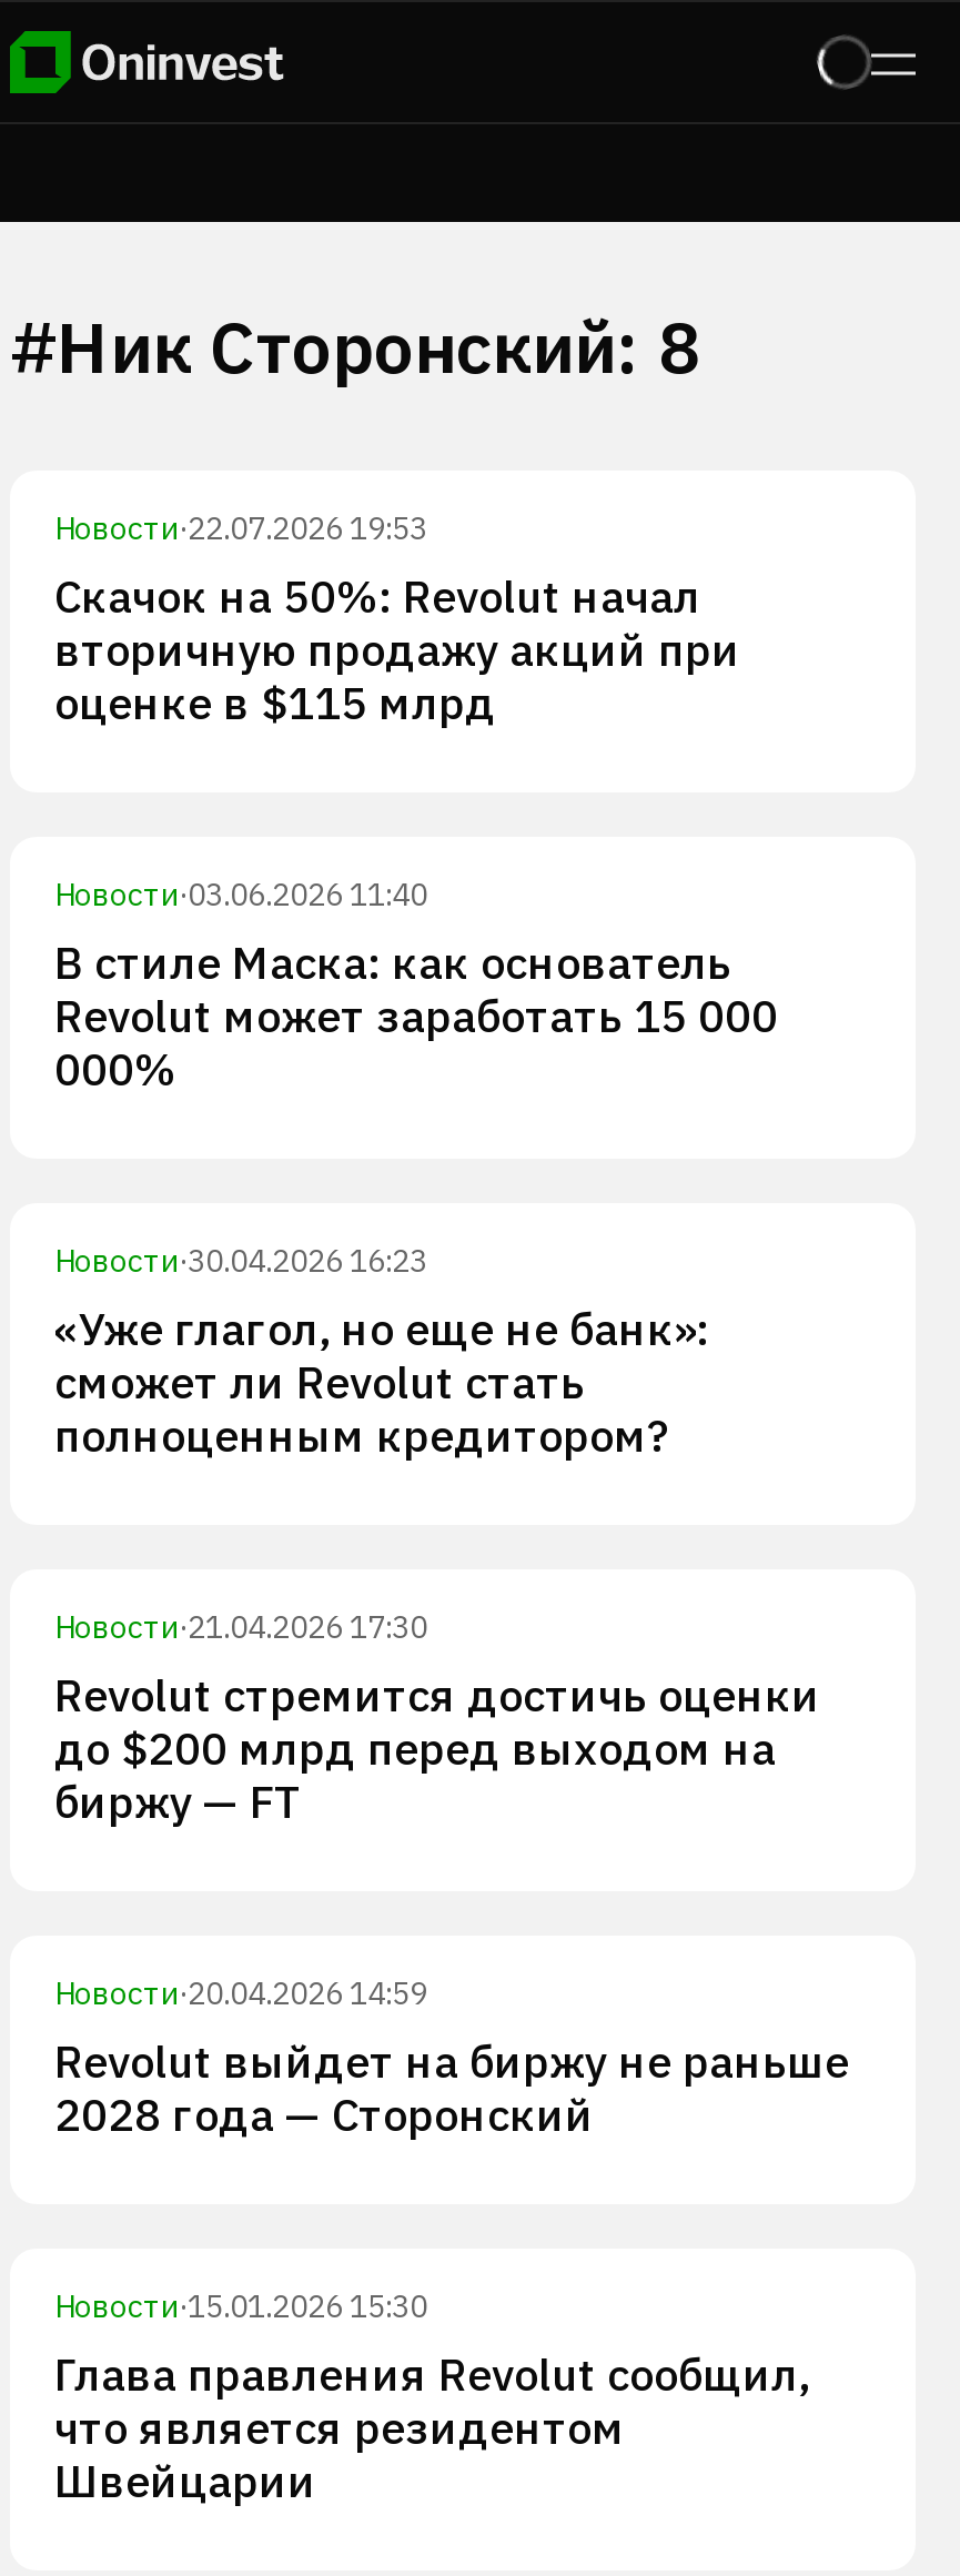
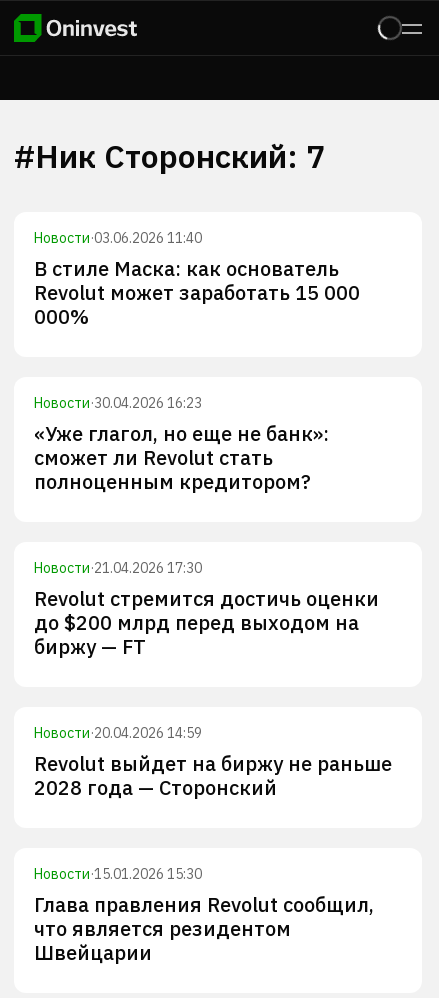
[10,300,740,733] #Ник Сторонский: 8 | Новости·22.07.2026 19:53 | Скачок на 50%: Revolut начал | вторичную продажу акций при | оценке в $115 млрд -> [14,135,325,177] #Ник Сторонский: 7

